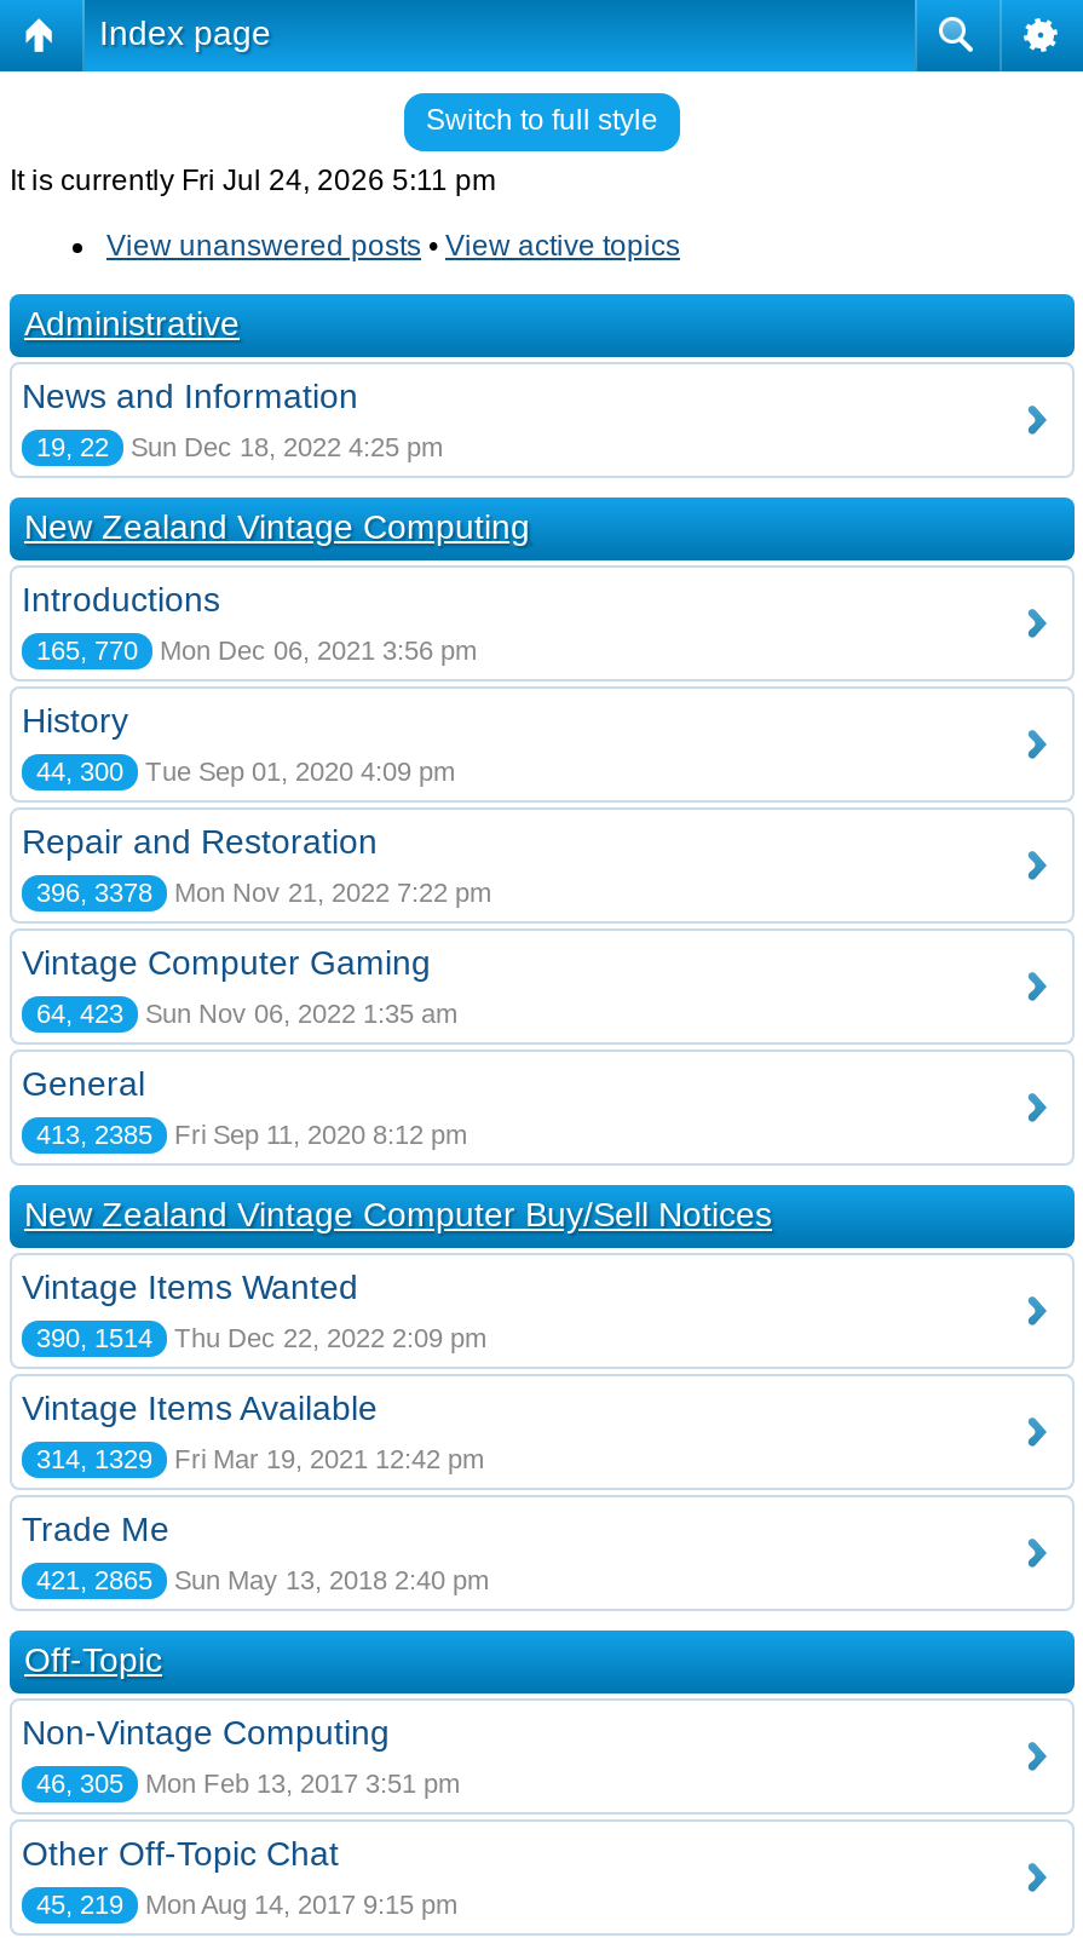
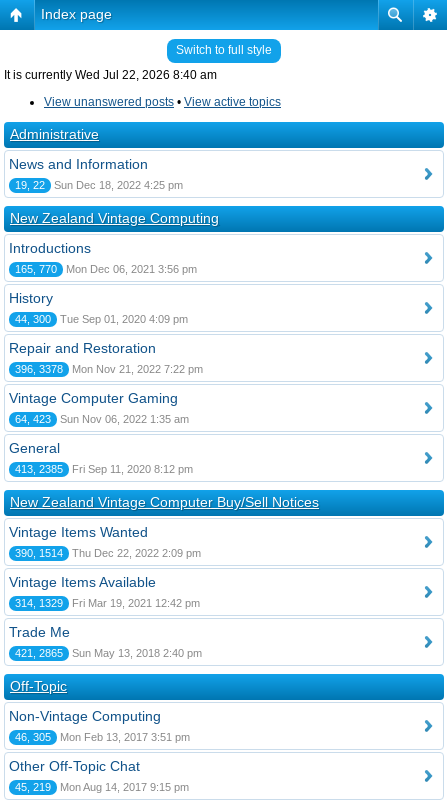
[10,163,496,197] It is currently Fri Jul 24, 2026 5:11 pm -> [4,68,217,82] It is currently Wed Jul 22, 2026 8:40 am

